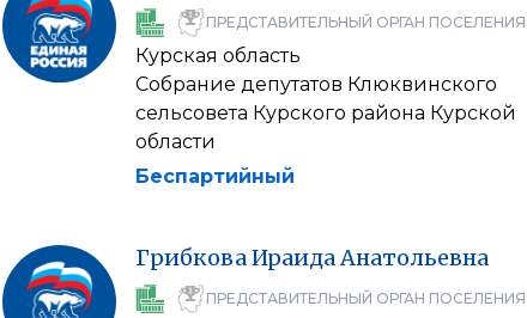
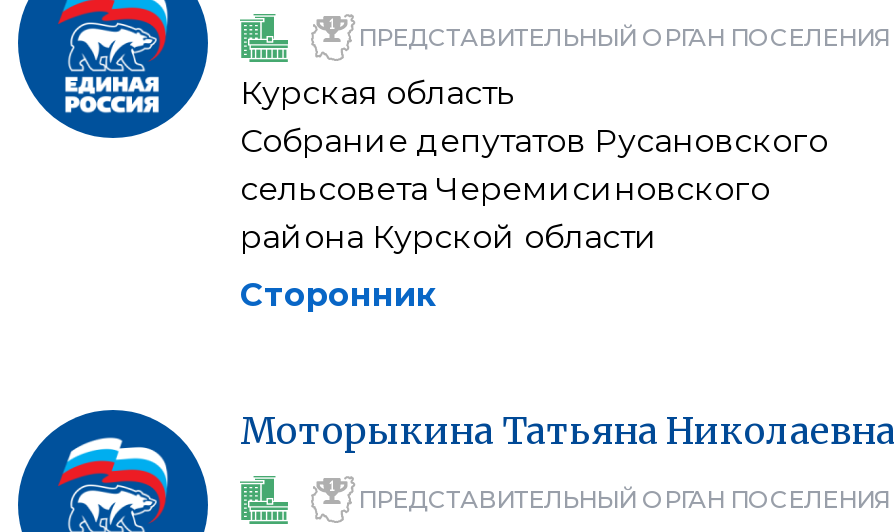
[135,73,516,153] Собрание депутатов Клюквинского | сельсовета Курского района Курской | области -> [240,122,828,256] Собрание депутатов Русановского | сельсовета Черемисиновского | района Курской области
[135,165,295,188] Беспартийный -> [240,276,436,314] Сторонник
[135,244,489,271] Грибкова Ираида Анатольевна -> [240,408,894,454] Моторыкина Татьяна Николаевна

